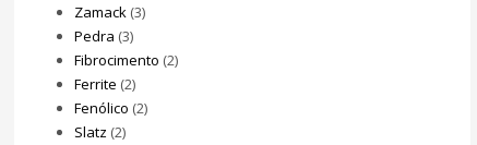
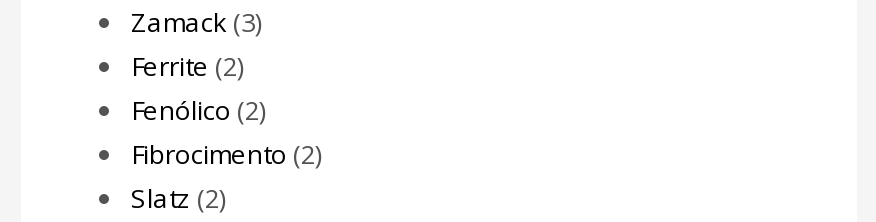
[74,26,133,46] Pedra (3) -> none
moved [74,50,178,70] -> [131,136,321,172]: Fibrocimento (2)
moved [74,74,147,118] -> [131,48,265,128]: Ferrite (2) | Fenólico (2)

